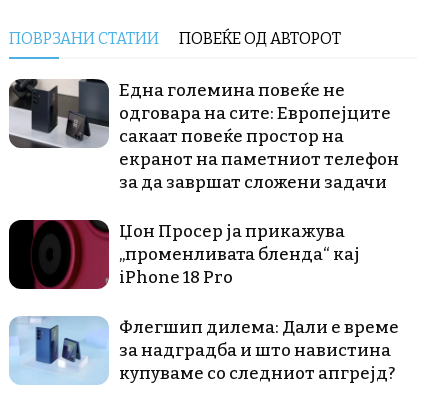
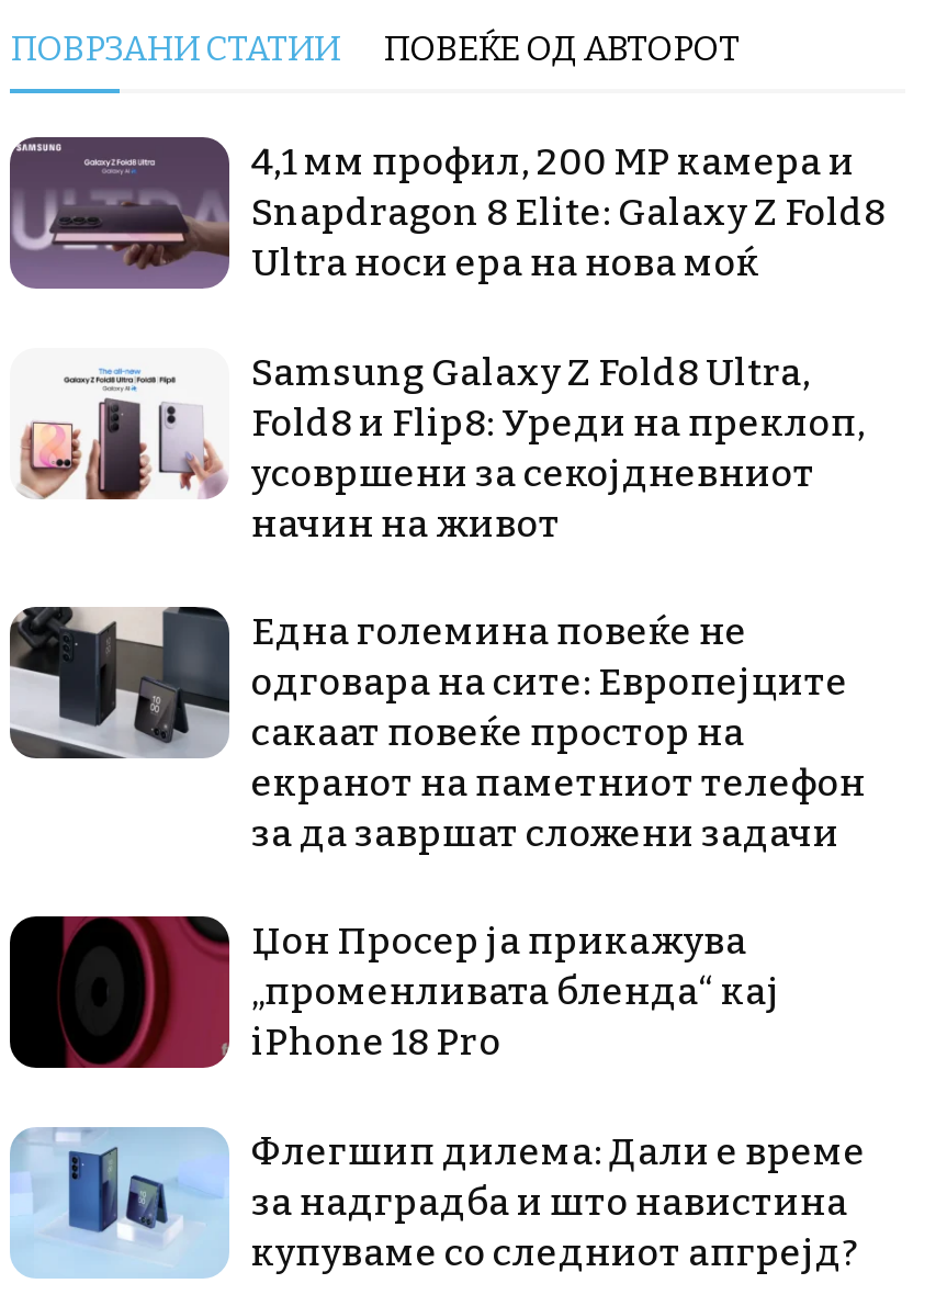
none -> [10,135,886,548] [image] | 4,1 мм профил, 200 MP камера и | Snapdragon 8 Elite: Galaxy Z Fold8 | Ultra носи ера на нова моќ | Samsung Galaxy Z Fold8 Ultra, | Fold8 и Flip8: Уреди на преклоп, | усовршени за секојдневниот | начин на живот
none -> [19,368,221,502] [image]

